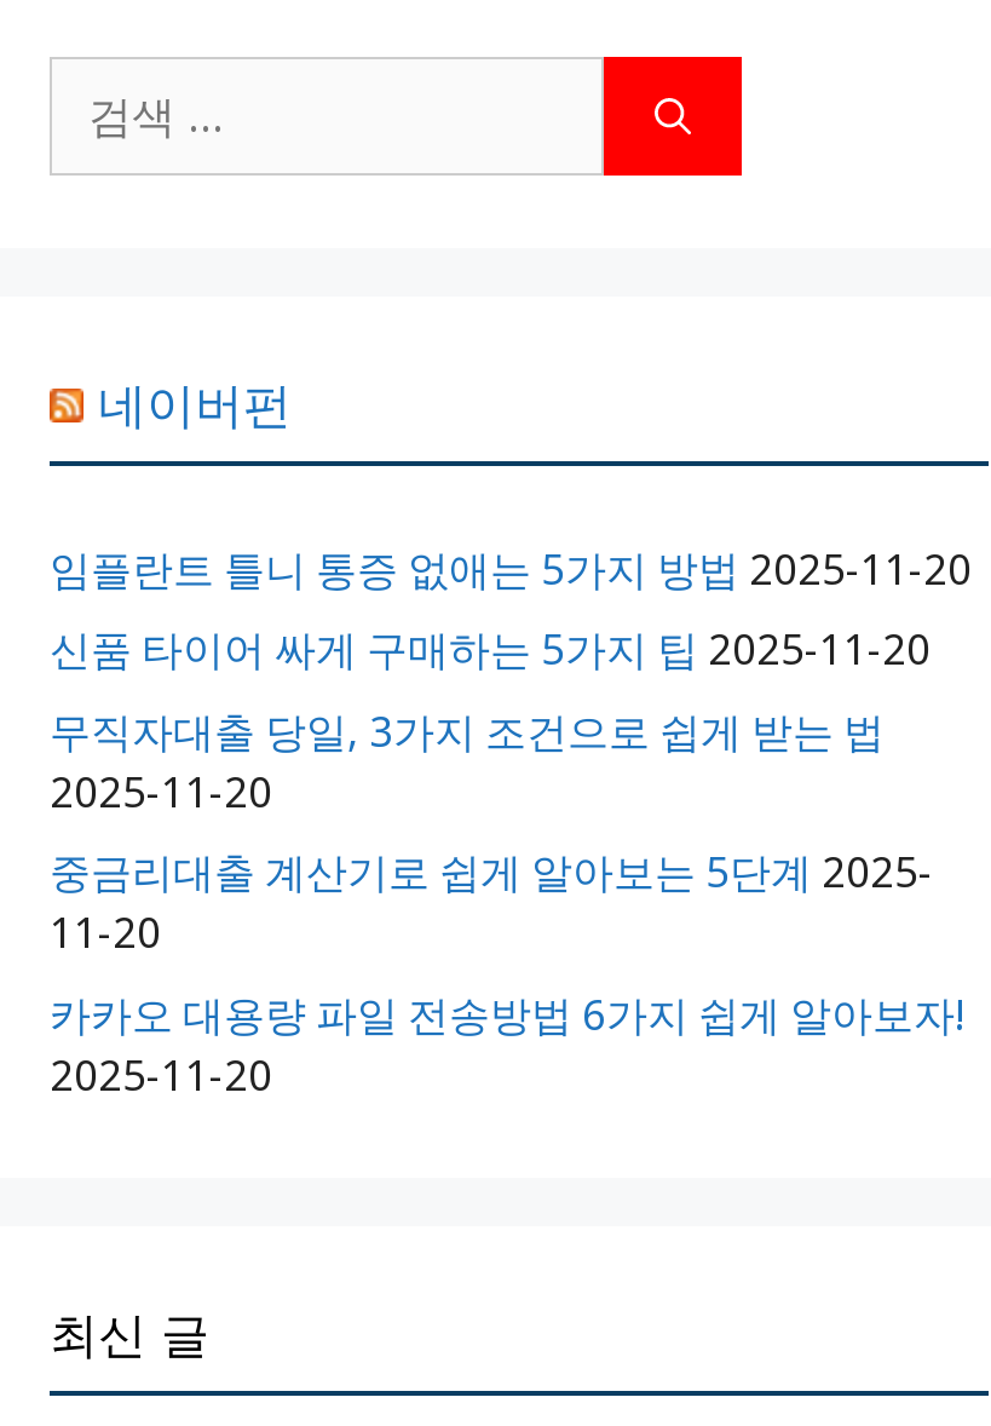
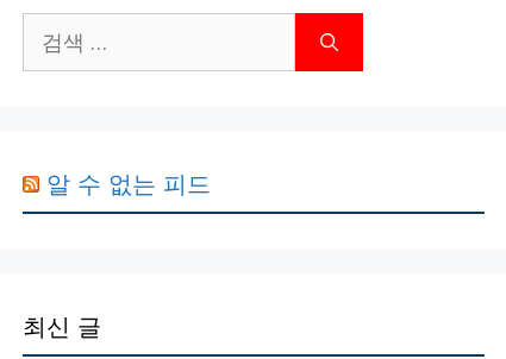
[50,379,972,1103] 네이버펀 | 임플란트 틀니 통증 없애는 5가지 방법 2025-11-20 | 신품 타이어 싸게 구매하는 5가지 팁 2025-11-20 | 무직자대출 당일, 3가지 조건으로 쉽게 받는 법 | 2025-11-20 | 중금리대출 계산기로 쉽게 알아보는 5단계 2025- | 11-20 | 카카오 대용량 파일 전송방법 6가지 쉽게 알아보자! | 2025-11-20 -> [46,171,211,197] 알 수 없는 피드

